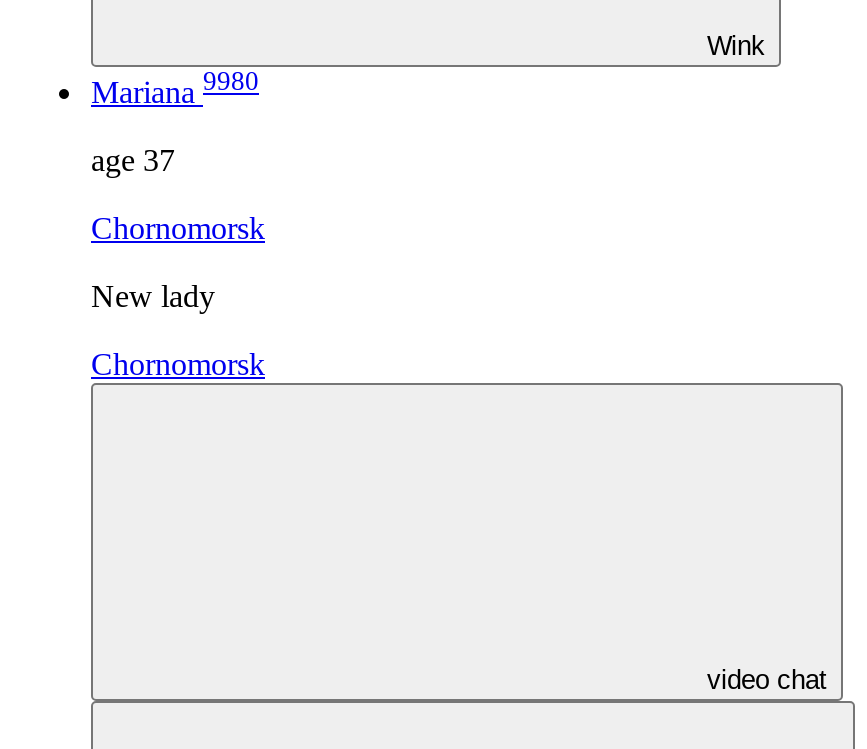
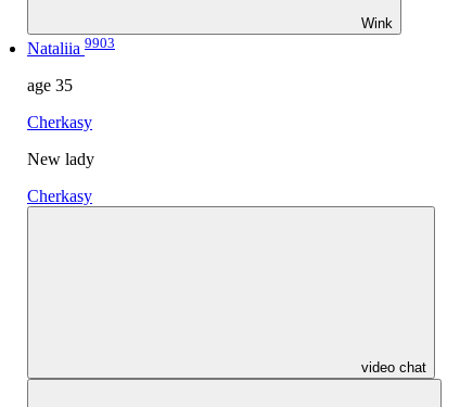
[91,67,259,110] Mariana 9980 -> [27,35,115,58] Nataliia 9903
[91,144,175,178] age 37 -> [27,77,73,95] age 35
[91,212,265,246] Chornomorsk -> [27,113,92,132] Cherkasy
[91,348,265,382] Chornomorsk -> [27,187,92,206] Cherkasy

